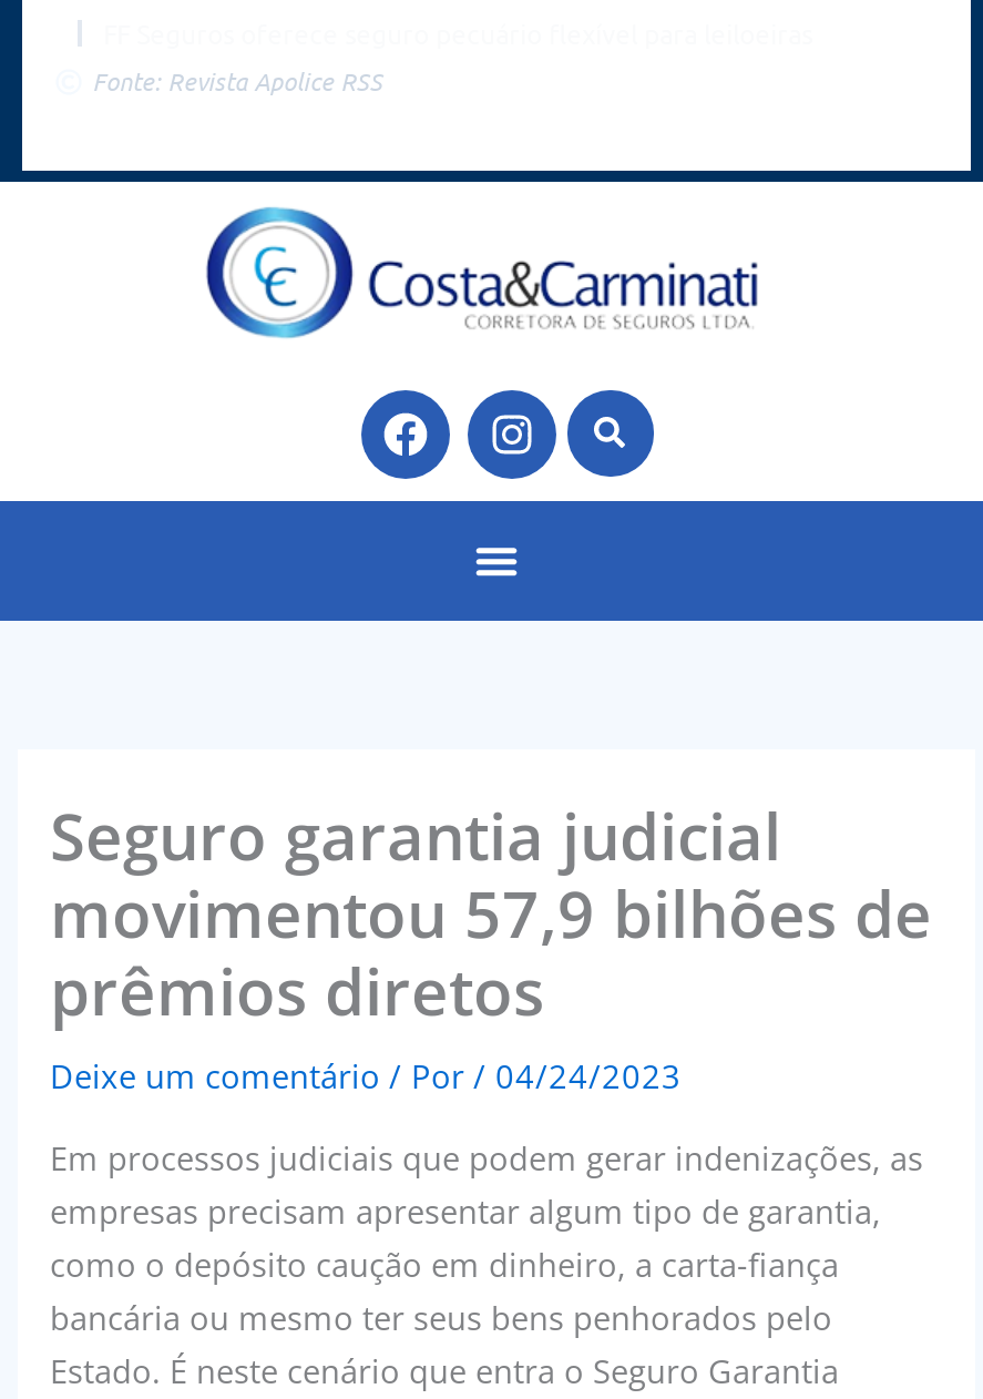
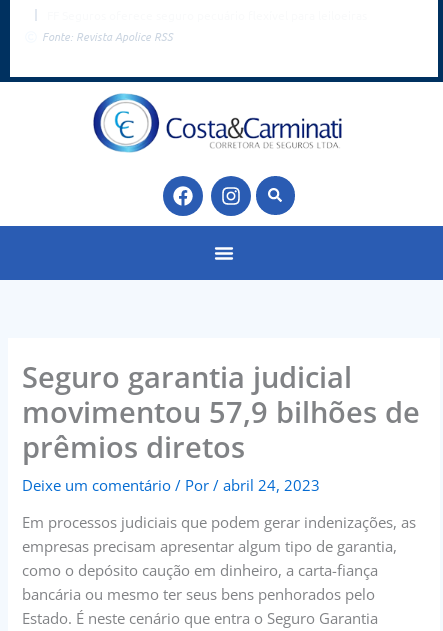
[50,1052,682,1097] Deixe um comentário / Por / 04/24/2023 -> [22,475,320,495] Deixe um comentário / Por / abril 24, 2023

